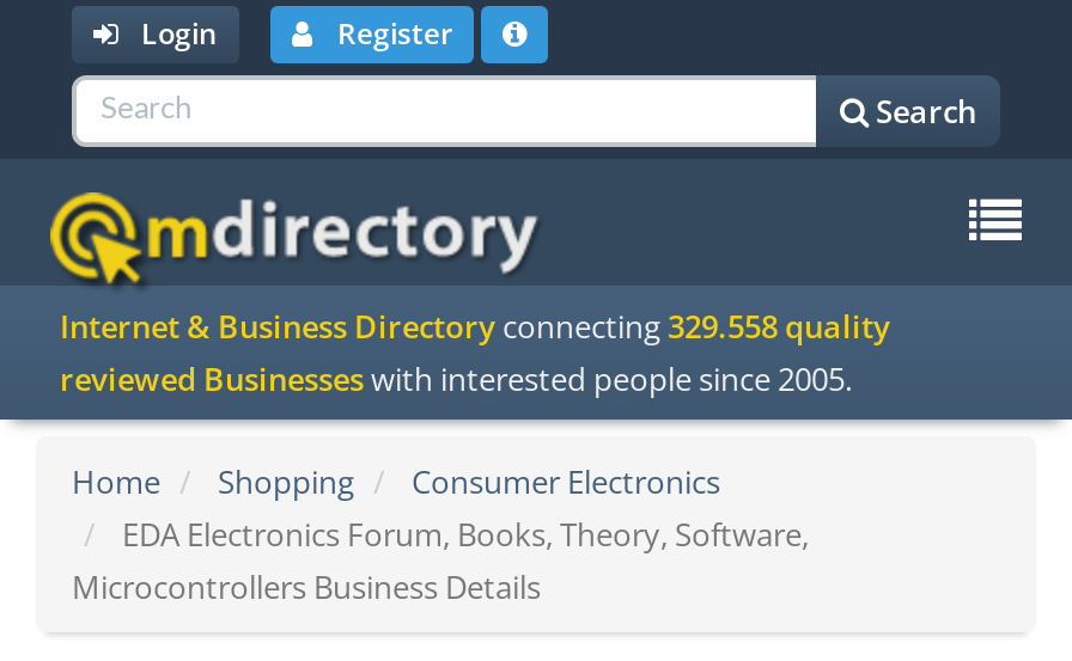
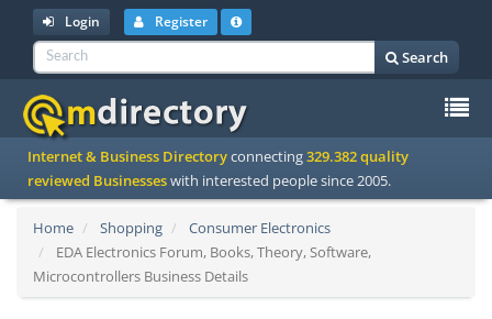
[60,305,890,348] Internet & Business Directory connecting 329.558 quality -> [27,146,409,166] Internet & Business Directory connecting 329.382 quality

